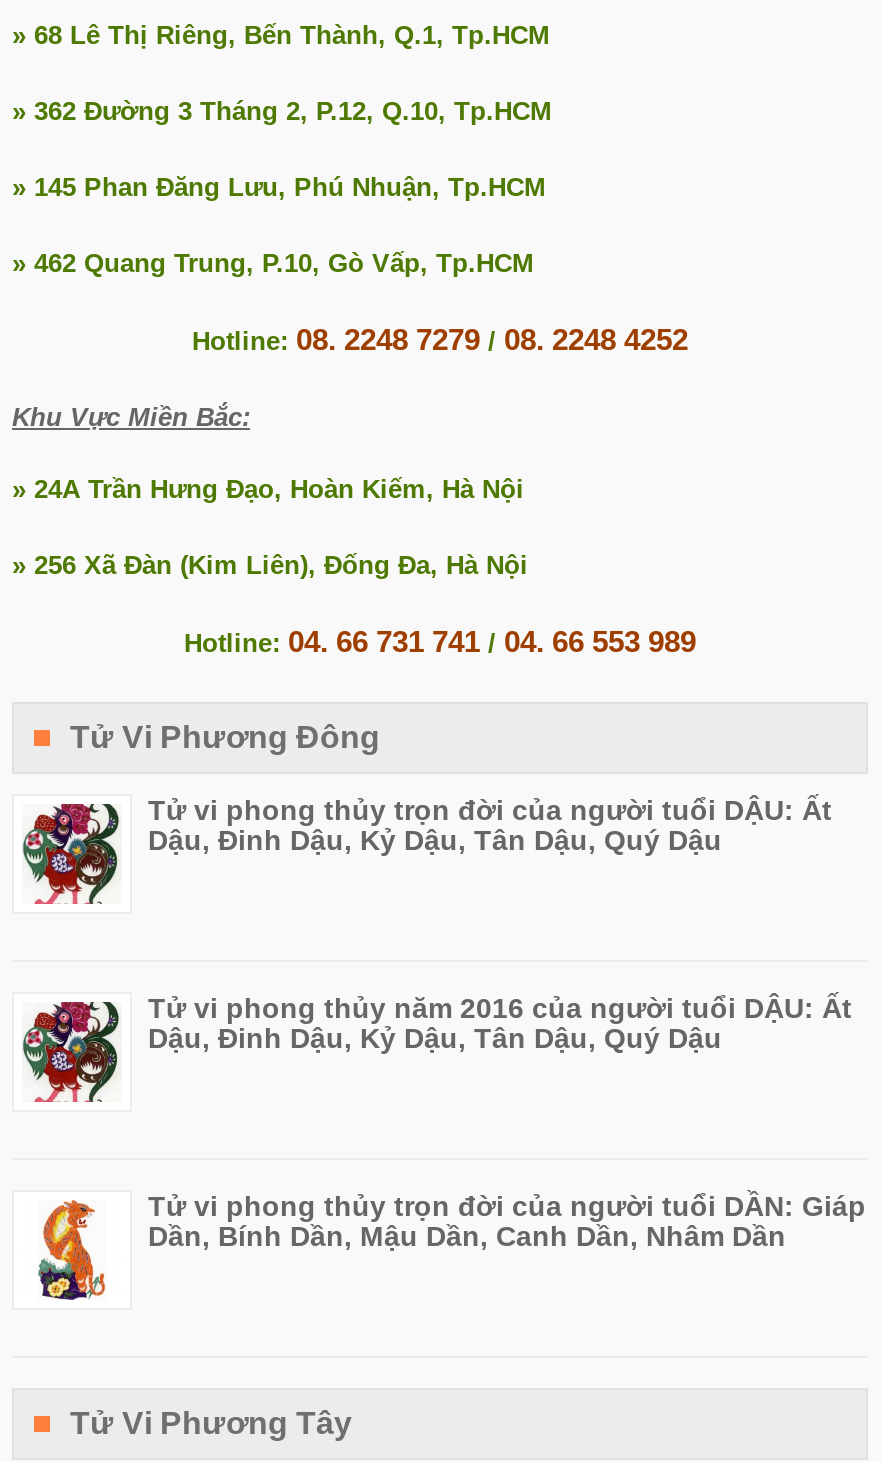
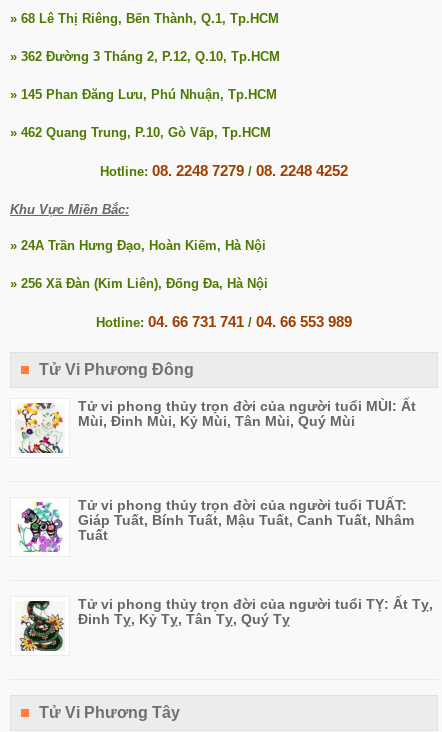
[22,793,832,906] [image] | Tử vi phong thủy trọn đời của người tuổi DẬU: Ất | Dậu, Đinh Dậu, Kỷ Dậu, Tân Dậu, Quý Dậu -> [16,398,416,454] [image] | Tử vi phong thủy trọn đời của người tuổi MÙI: Ất | Mùi, Đinh Mùi, Kỷ Mùi, Tân Mùi, Quý Mùi
[20,991,852,1104] [image] | Tử vi phong thủy năm 2016 của người tuổi DẬU: Ất | Dậu, Đinh Dậu, Kỷ Dậu, Tân Dậu, Quý Dậu -> [15,497,414,553] [image] | Tử vi phong thủy trọn đời của người tuổi TUẤT: | Giáp Tuất, Bính Tuất, Mậu Tuất, Canh Tuất, Nhâm | Tuất
[30,1189,866,1302] [image] | Tử vi phong thủy trọn đời của người tuổi DẦN: Giáp | Dần, Bính Dần, Mậu Dần, Canh Dần, Nhâm Dần -> [17,596,433,652] [image] | Tử vi phong thủy trọn đời của người tuổi TỴ: Ất Tỵ, | Đinh Tỵ, Kỷ Tỵ, Tân Tỵ, Quý Tỵ

